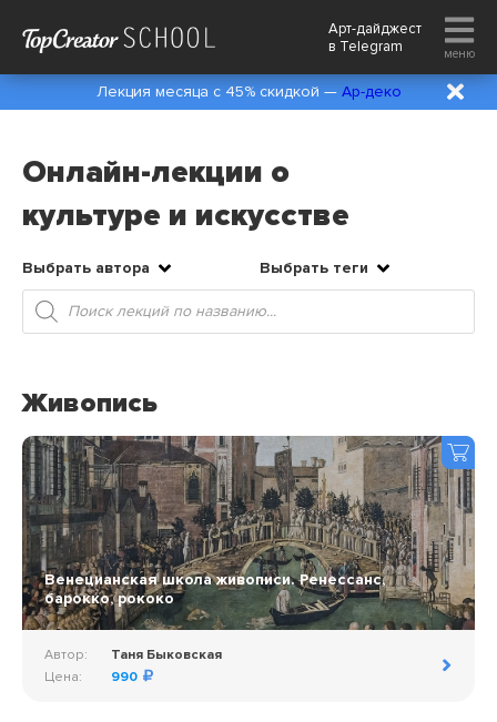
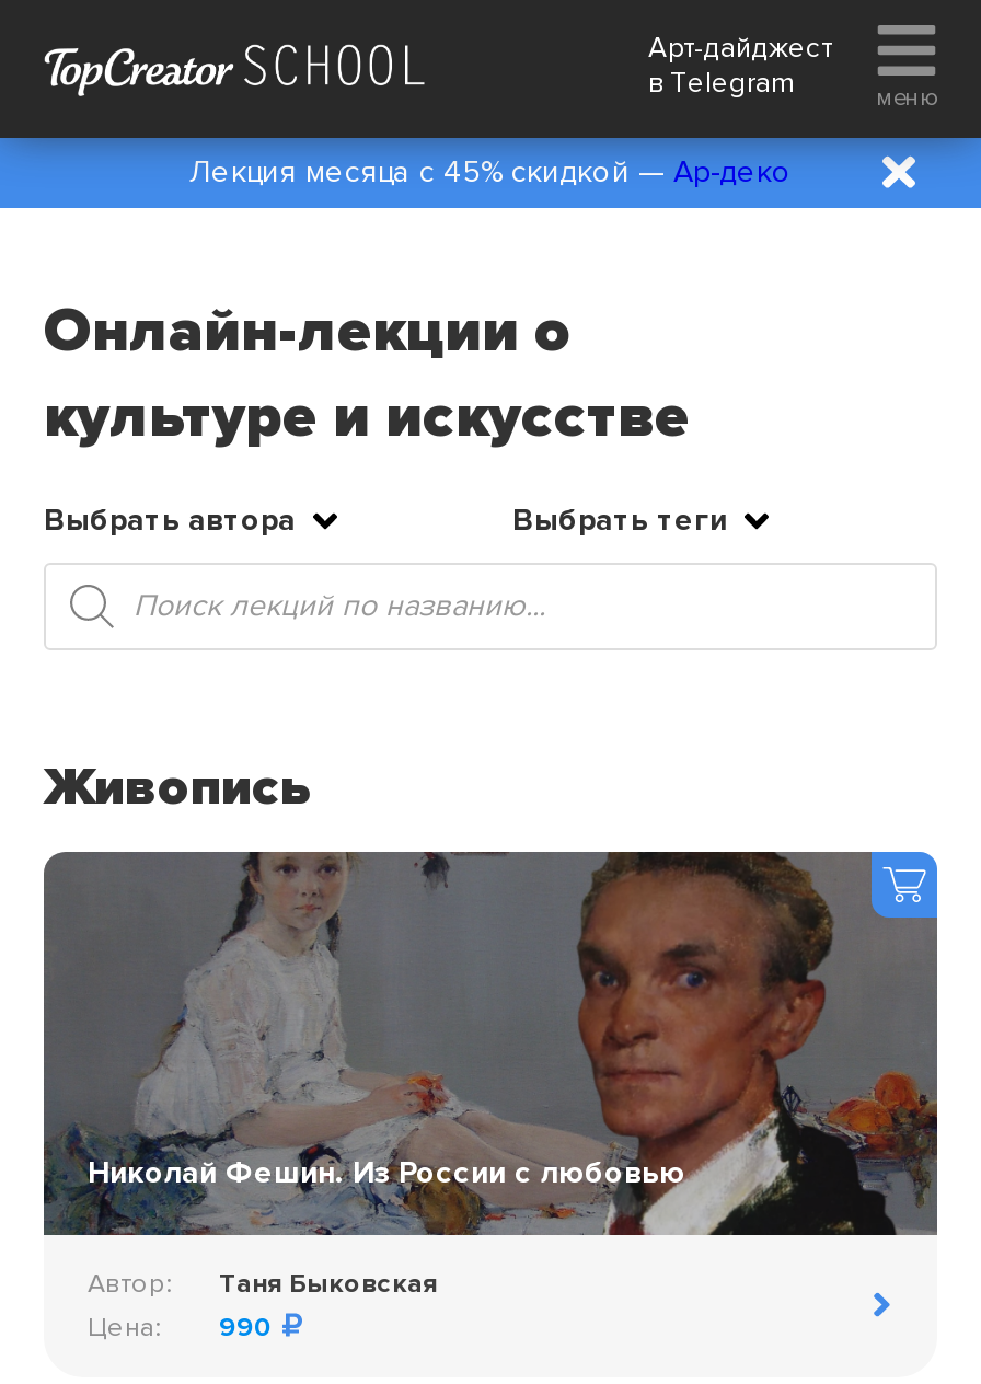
[22,435,476,631] [image] | Венецианская школа живописи. Ренессанс, | барокко, рококо -> [44,850,937,1237] [image] | Николай Фешин. Из России с любовью

